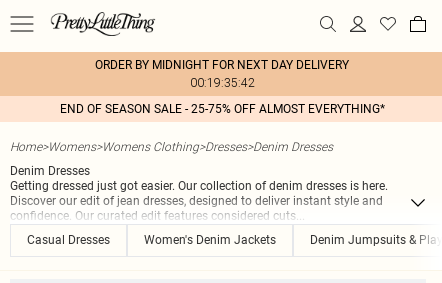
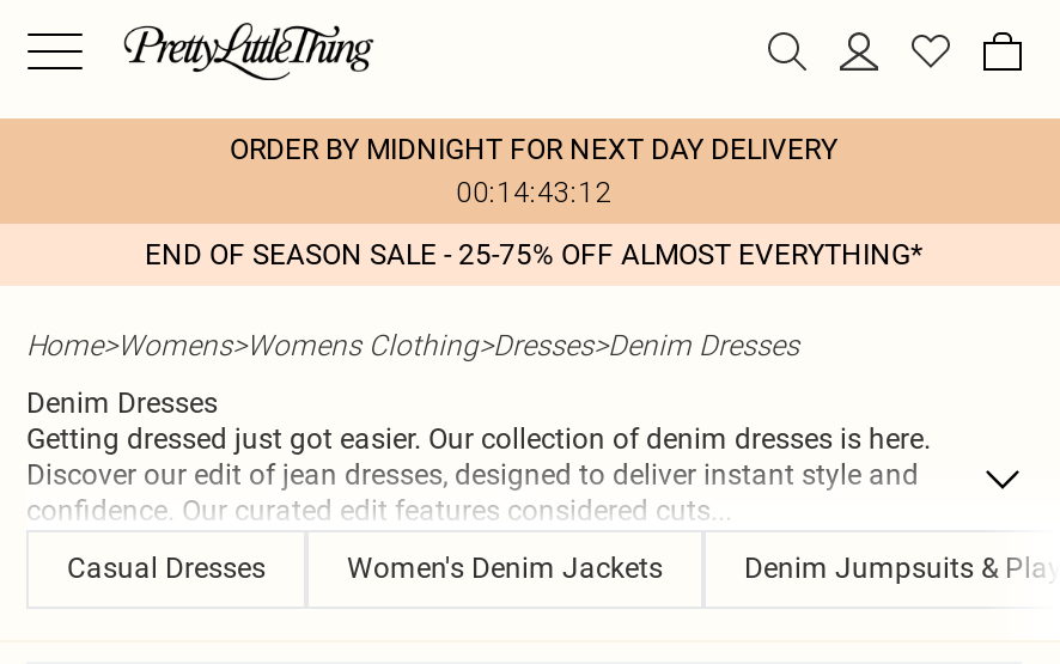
[189,75,254,90] 00:19:35:42 -> [456,173,611,209] 00:14:43:12

